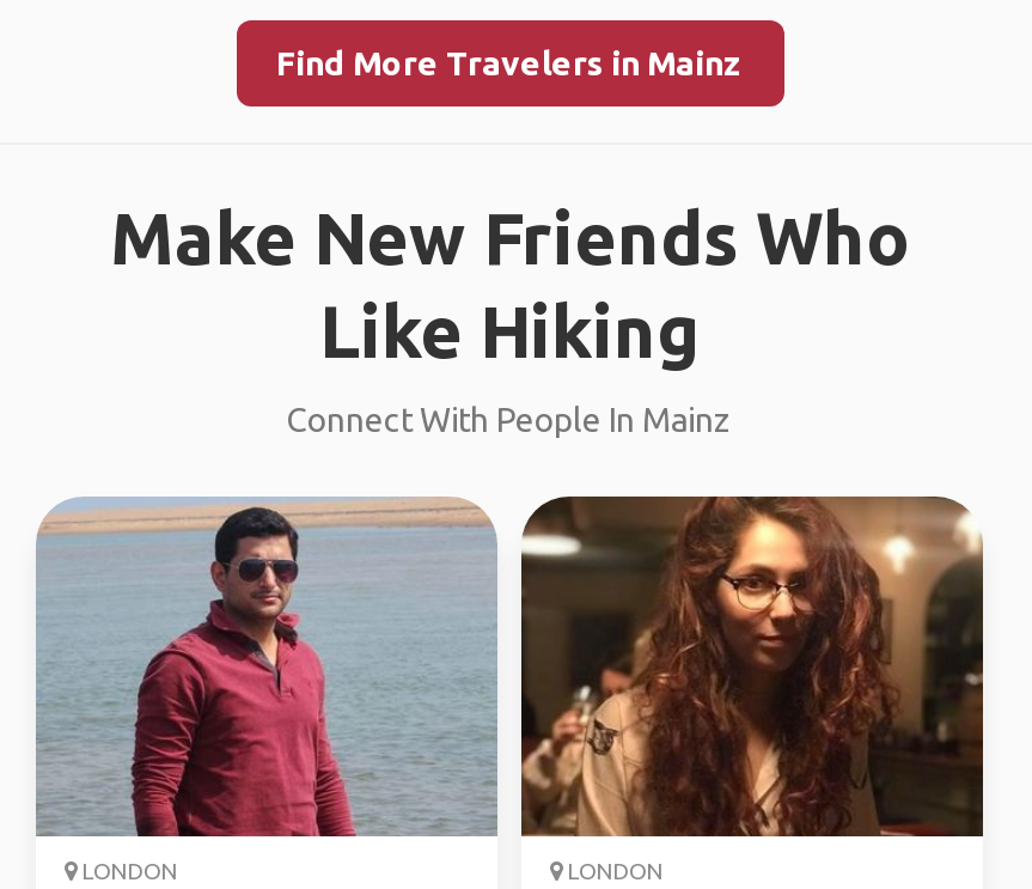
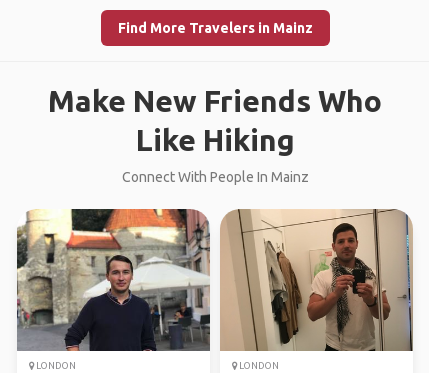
[36,497,497,839] [image] -> [16,208,210,352] [image]
[519,494,985,839] [image] -> [220,209,414,352] [image]

